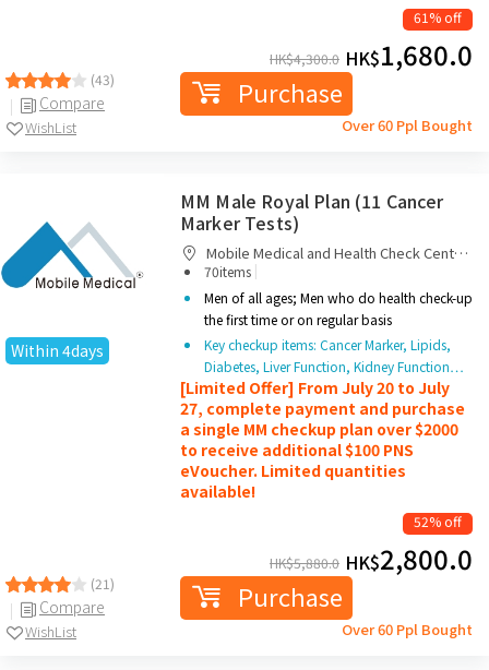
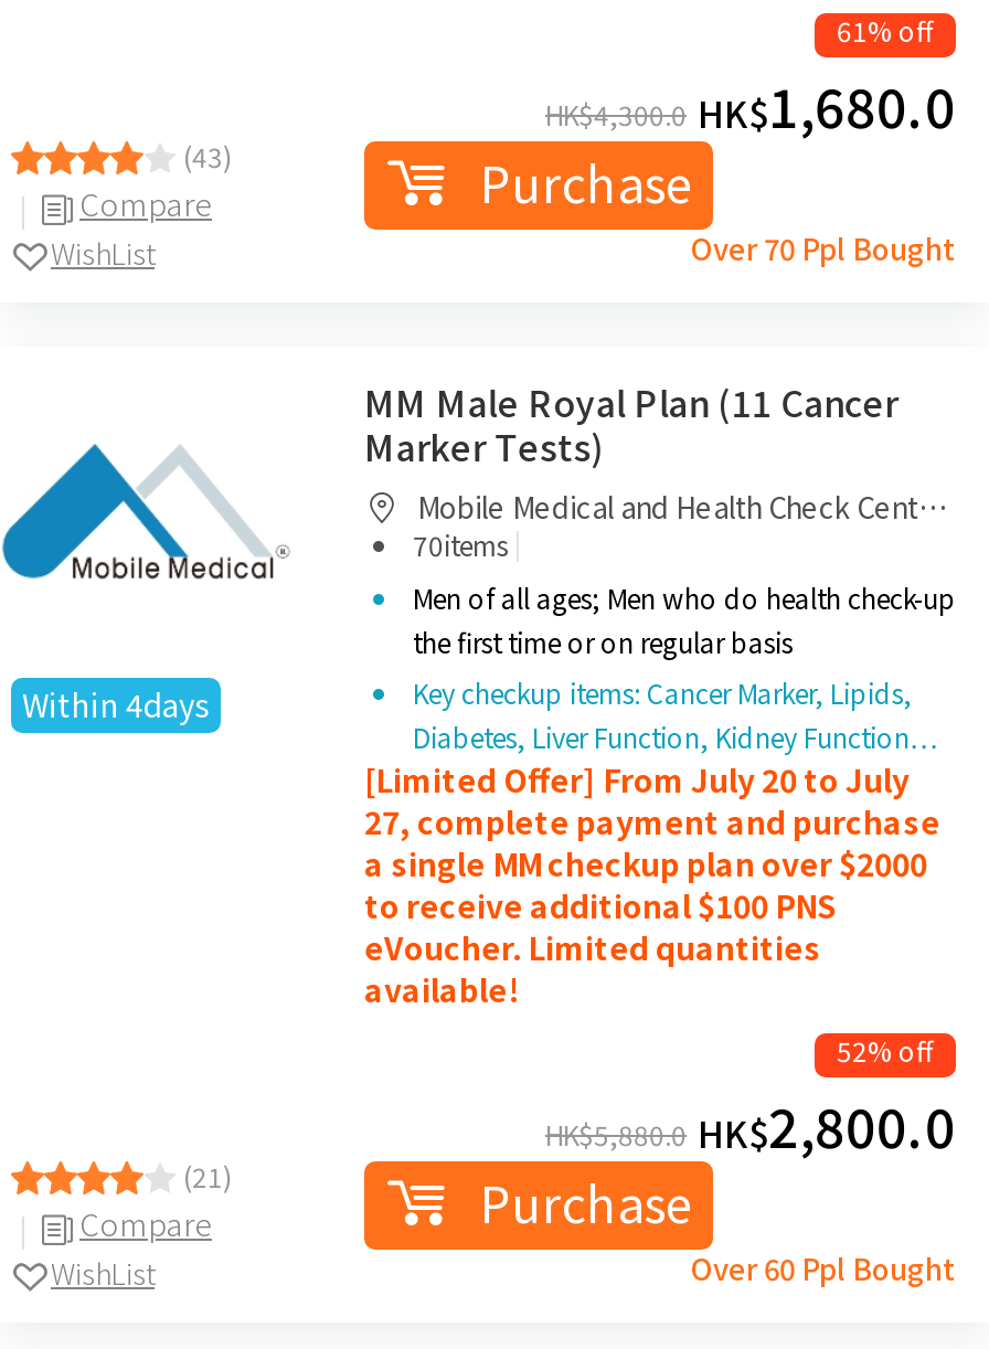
[342,115,473,135] Over 60 Ppl Bought -> [691,227,956,269] Over 70 Ppl Bought

